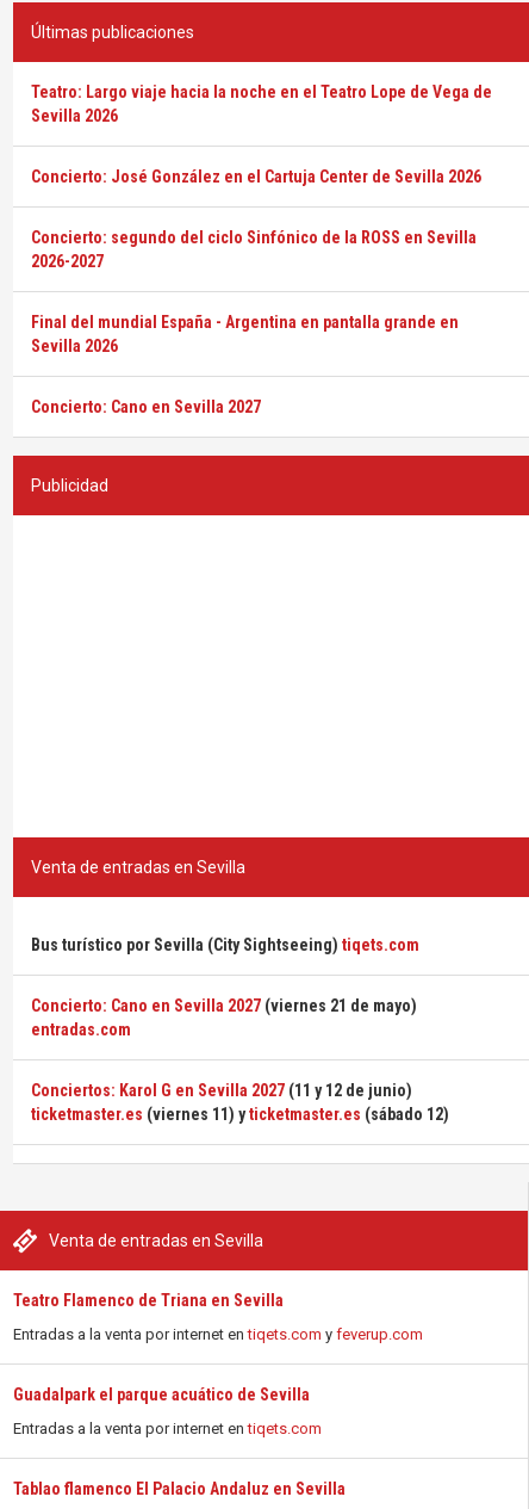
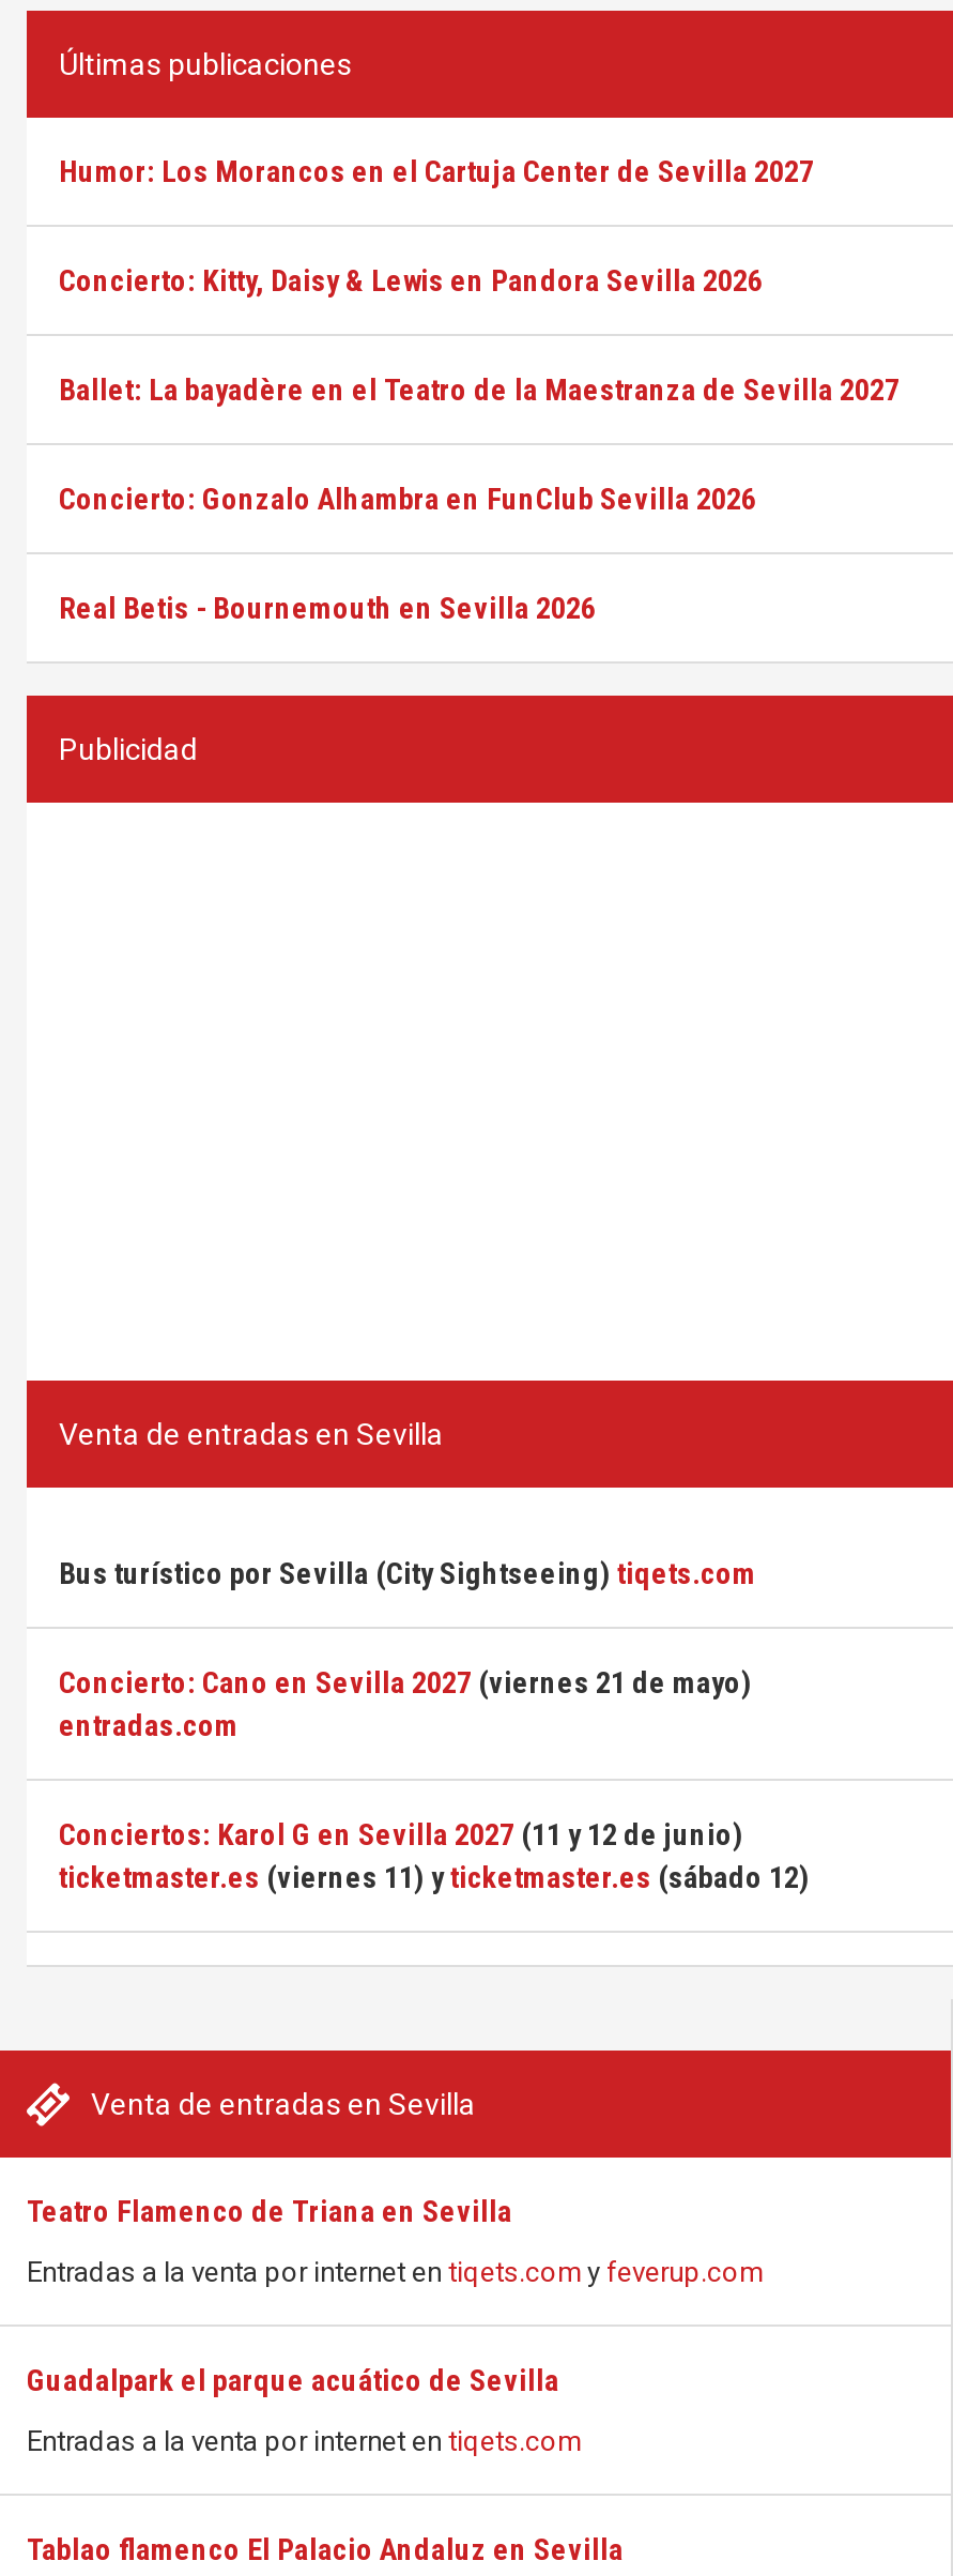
[31,82,492,125] Teatro: Largo viaje hacia la noche en el Teatro Lope de Vega de | Sevilla 2026 -> [59,154,814,188] Humor: Los Morancos en el Cartuja Center de Sevilla 2027
[31,167,481,186] Concierto: José González en el Cartuja Center de Sevilla 2026 -> [59,263,763,298] Concierto: Kitty, Daisy & Lewis en Pandora Sevilla 2026
[31,228,477,271] Concierto: segundo del ciclo Sinfónico de la ROSS en Sevilla | 2026-2027 -> [59,372,900,407] Ballet: La bayadère en el Teatro de la Maestranza de Sevilla 2027
[31,313,459,355] Final del mundial España - Argentina en pantalla grande en | Sevilla 2026 -> [59,482,756,516] Concierto: Gonzalo Alhambra en FunClub Sevilla 2026
[31,397,261,416] Concierto: Cano en Sevilla 2027 -> [59,591,596,625] Real Betis - Bournemouth en Sevilla 2026

